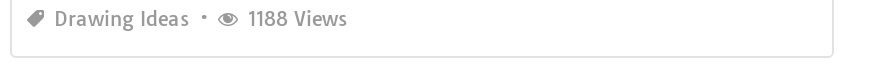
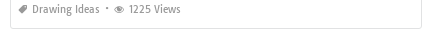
[248,6,348,32] 1188 Views -> [129,3,181,16] 1225 Views

